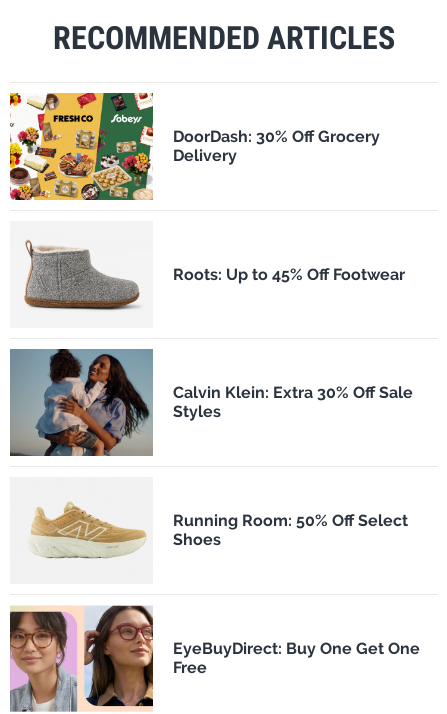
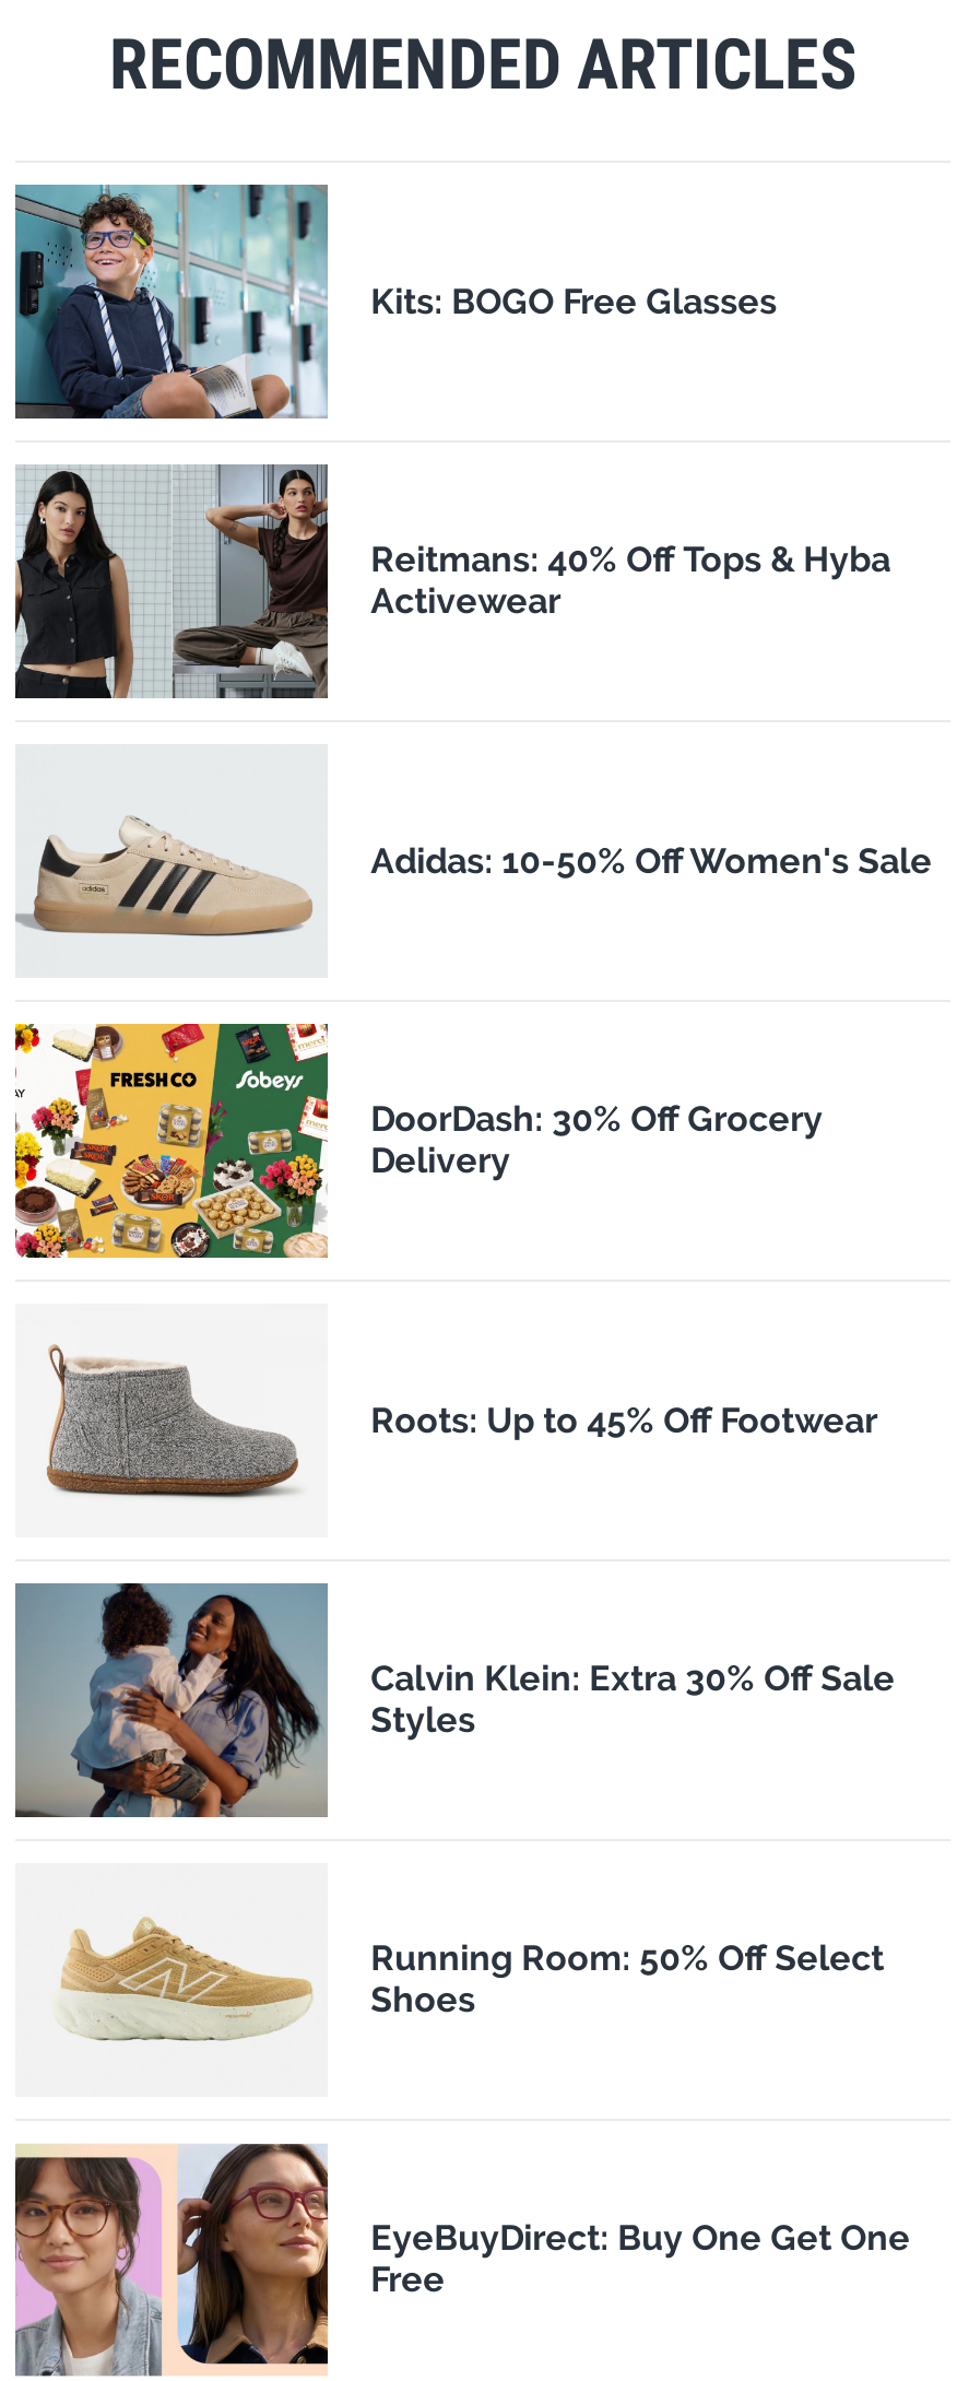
none -> [13,182,777,421] [image] | Kits: BOGO Free Glasses
none -> [13,462,891,700] [image] | Reitmans: 40% Off Tops & Hyba | Activewear
none -> [17,814,932,939] [image] | Adidas: 10-50% Off Women's Sale

